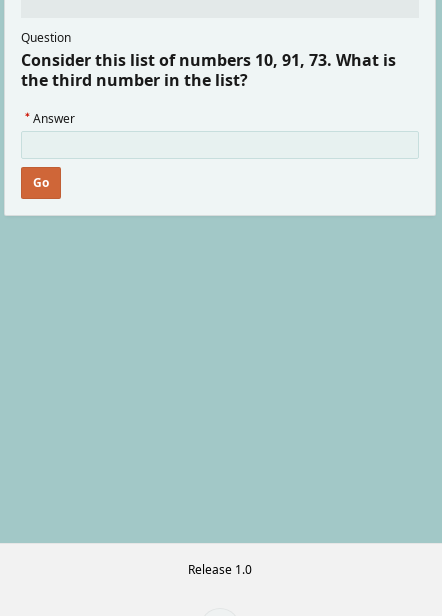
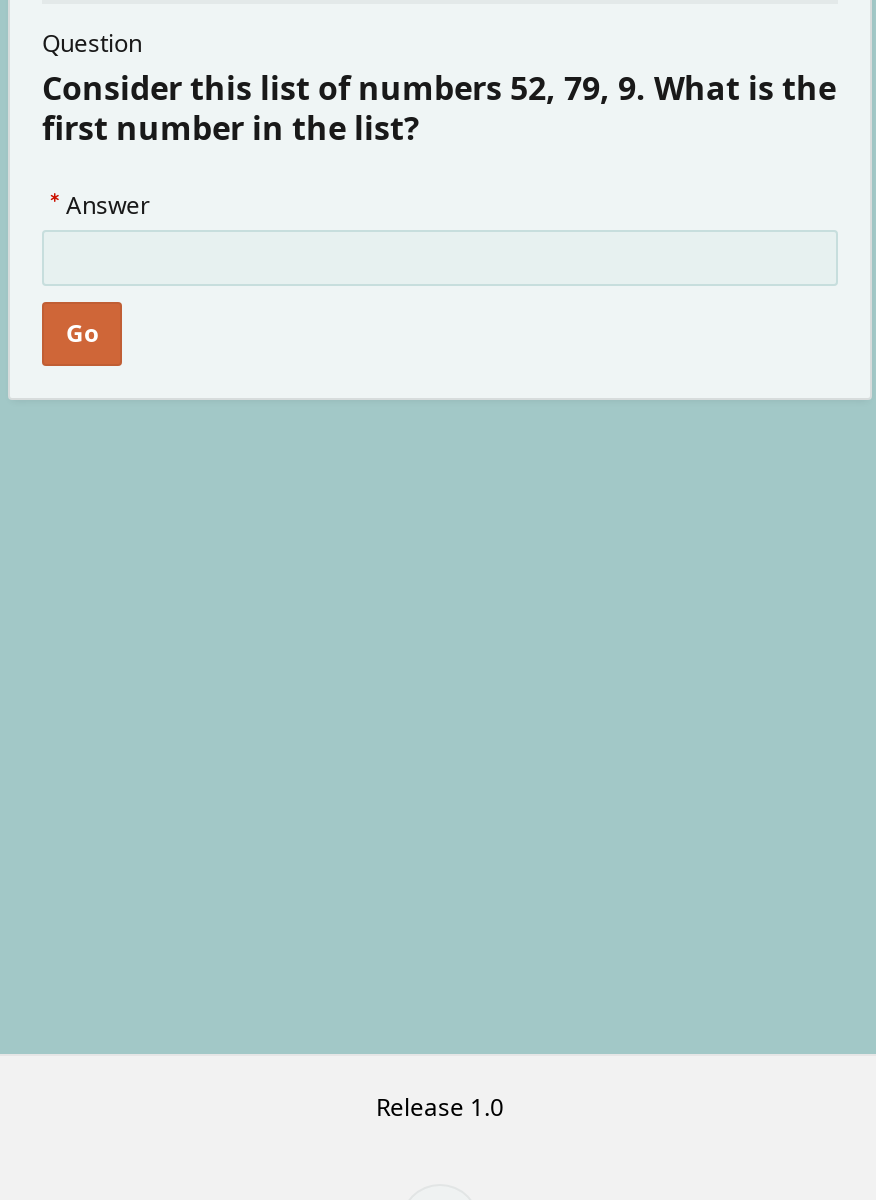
[21,49,396,91] Consider this list of numbers 10, 91, 73. What is | the third number in the list? -> [42,66,836,150] Consider this list of numbers 52, 79, 9. What is the | first number in the list?

